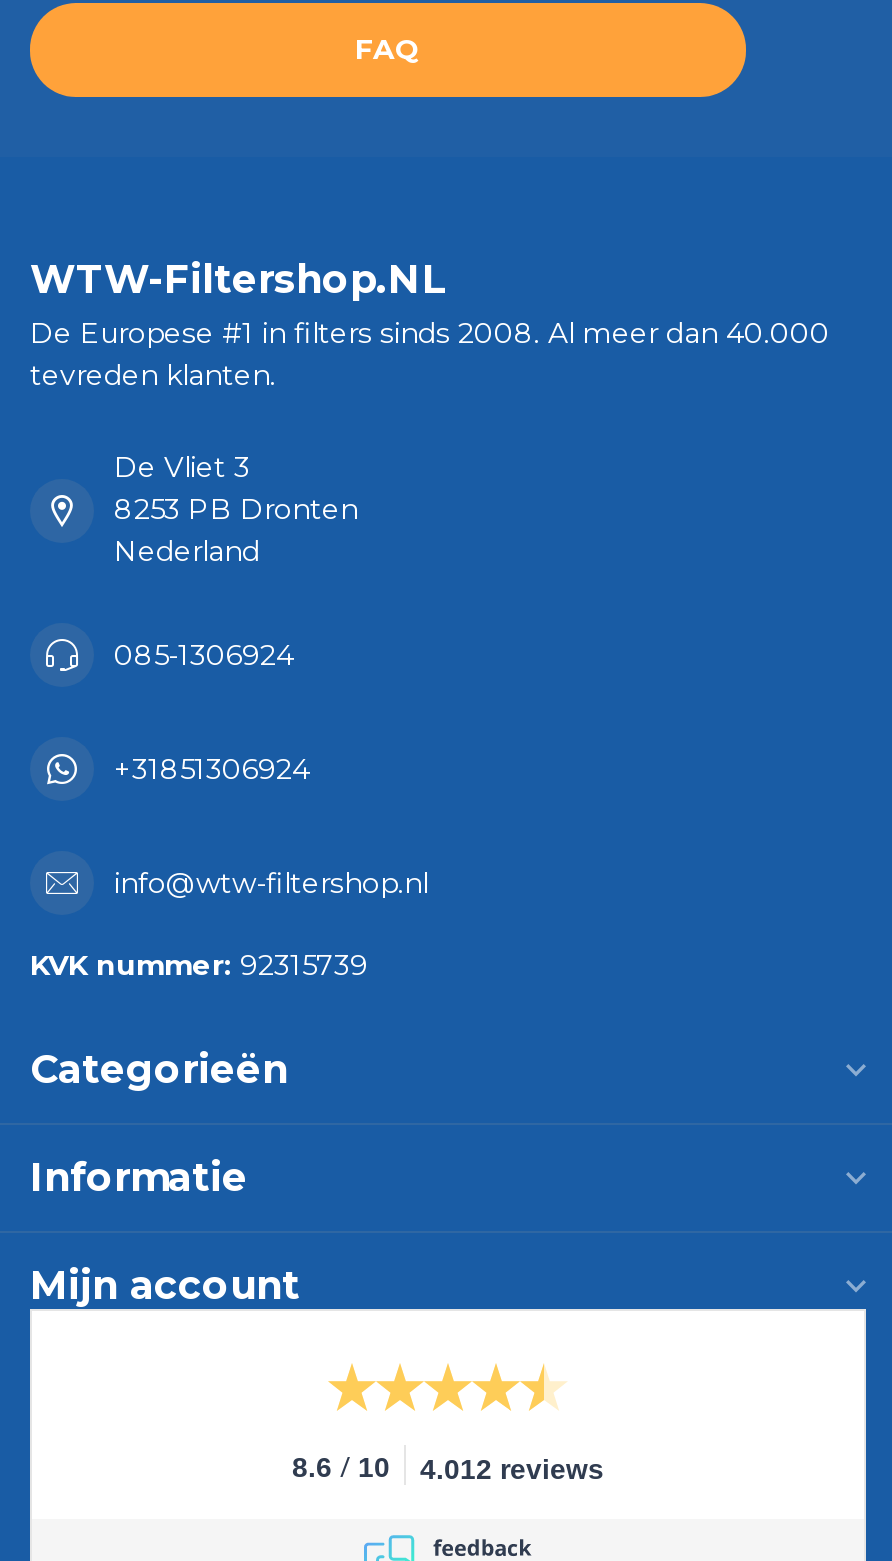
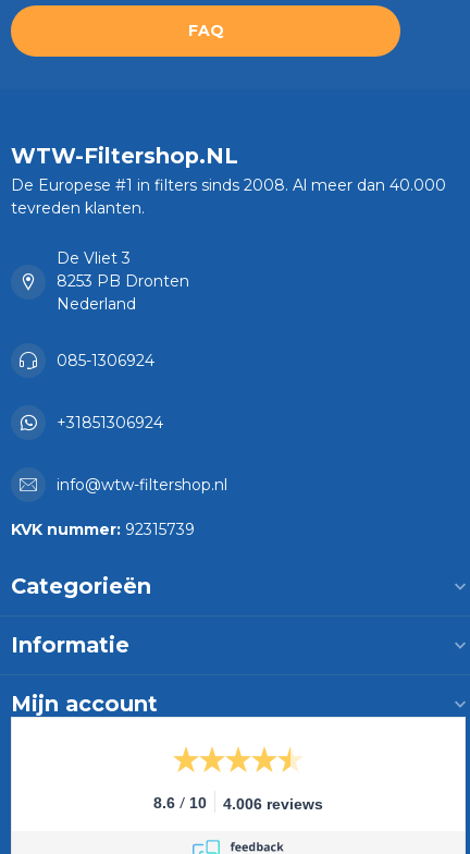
[292,1447,604,1485] 8.6 / 10 4.012 reviews -> [153,792,323,813] 8.6 / 10 4.006 reviews

